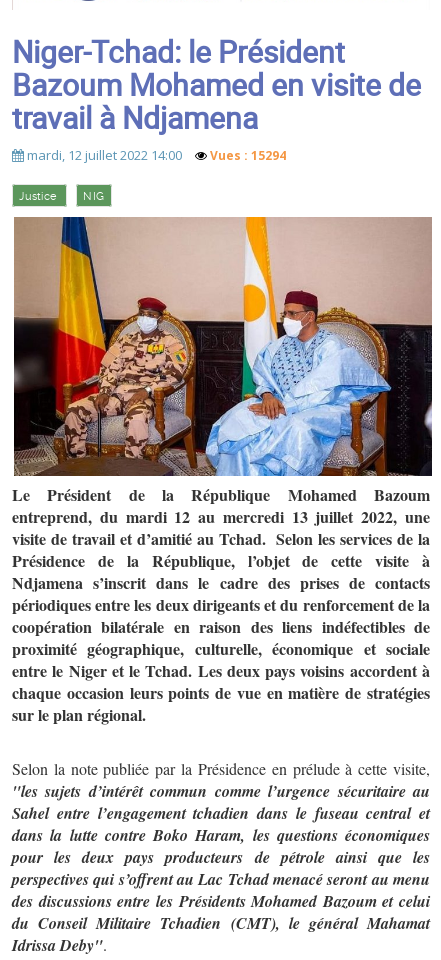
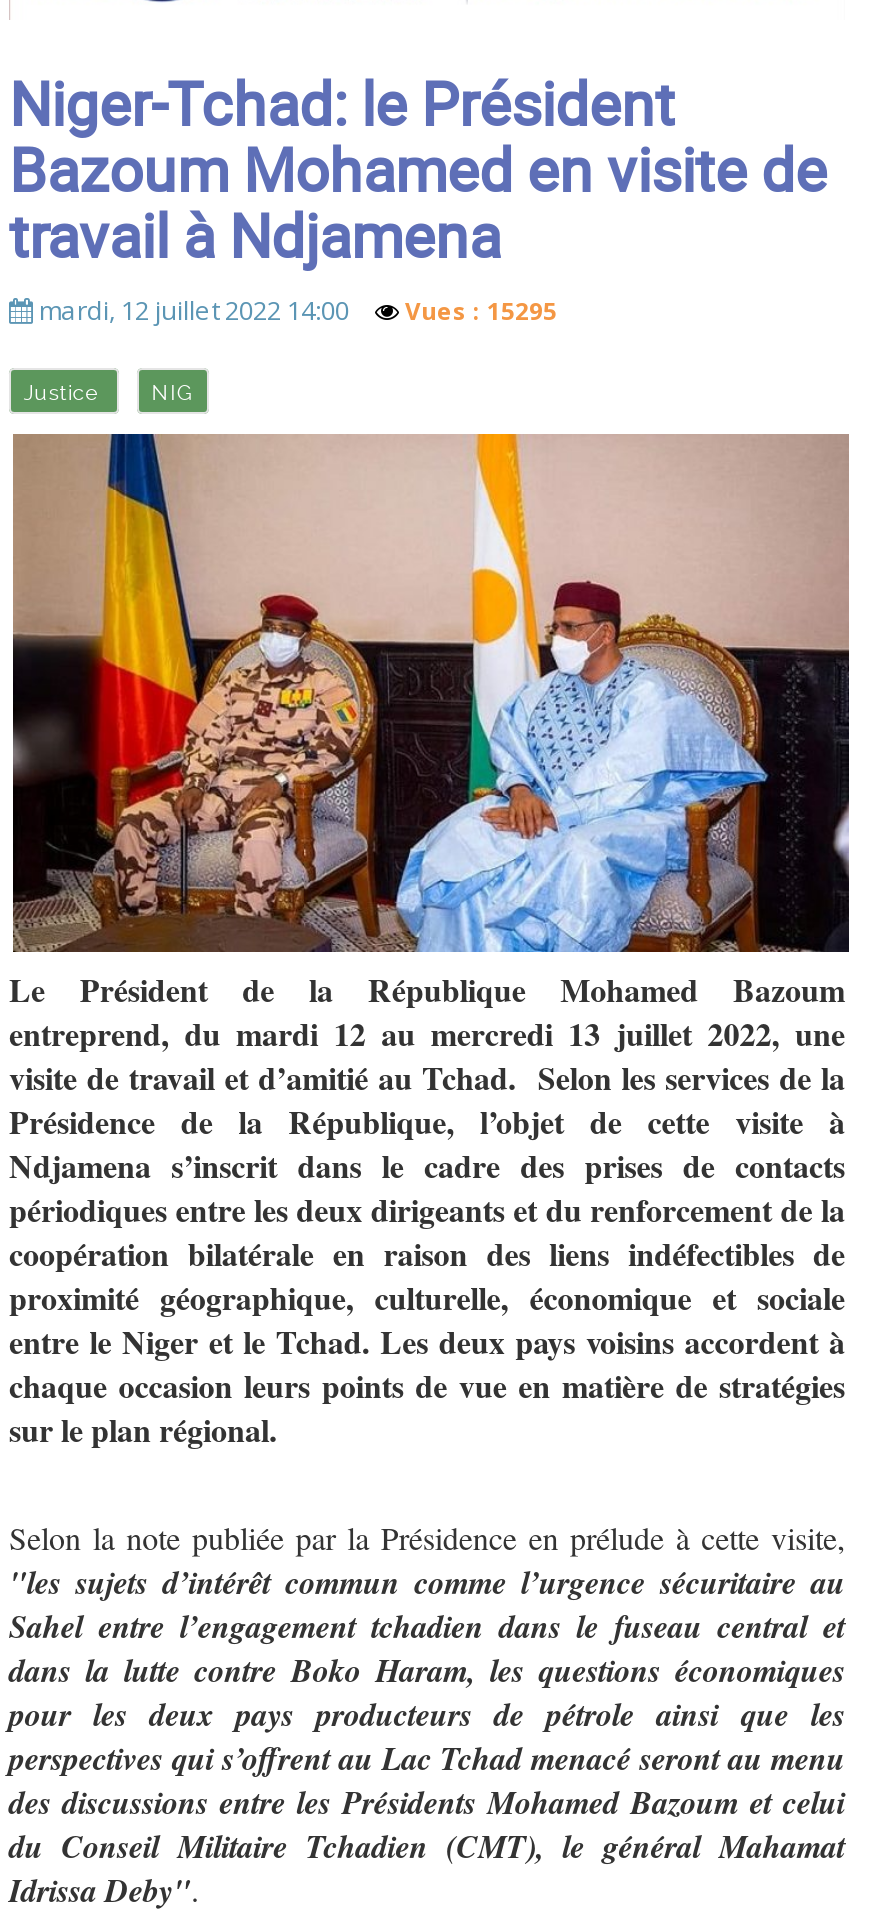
[27,146,286,164] mardi, 12 juillet 2022 14:00 Vues : 15294 -> [39,292,557,328] mardi, 12 juillet 2022 14:00 Vues : 15295

